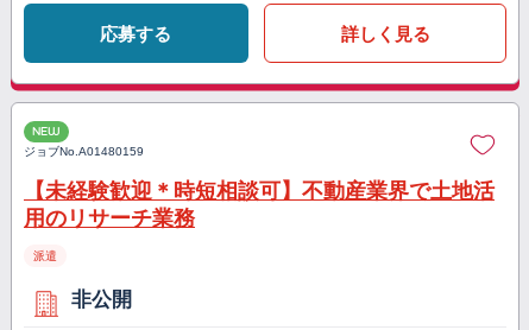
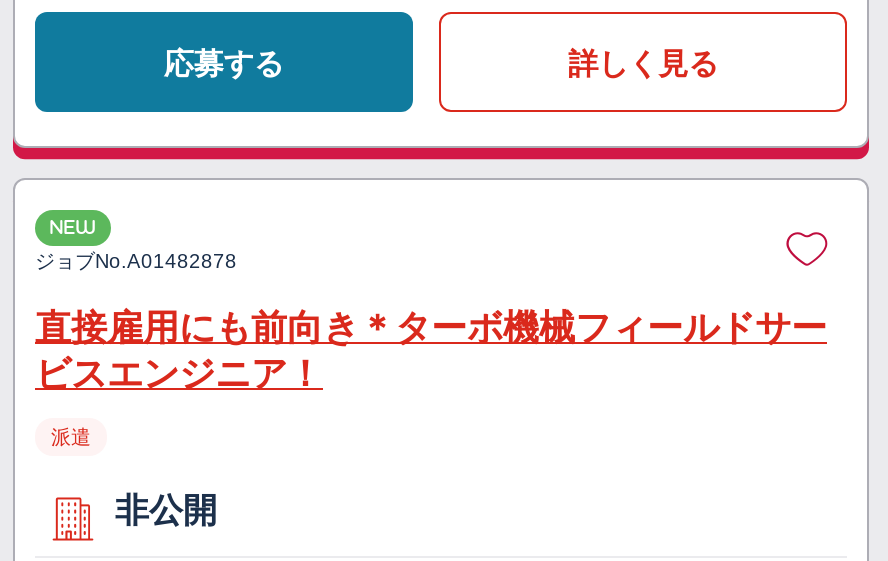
[24,145,144,158] ジョブNo. A01480159 -> [35,251,237,273] ジョブNo. A01482878
[24,180,495,231] 【未経験歓迎＊時短相談可】不動産業界で土地活 | 用のリサーチ業務 -> [35,309,827,395] 直接雇用にも前向き＊ターボ機械フィールドサー | ビスエンジニア！

